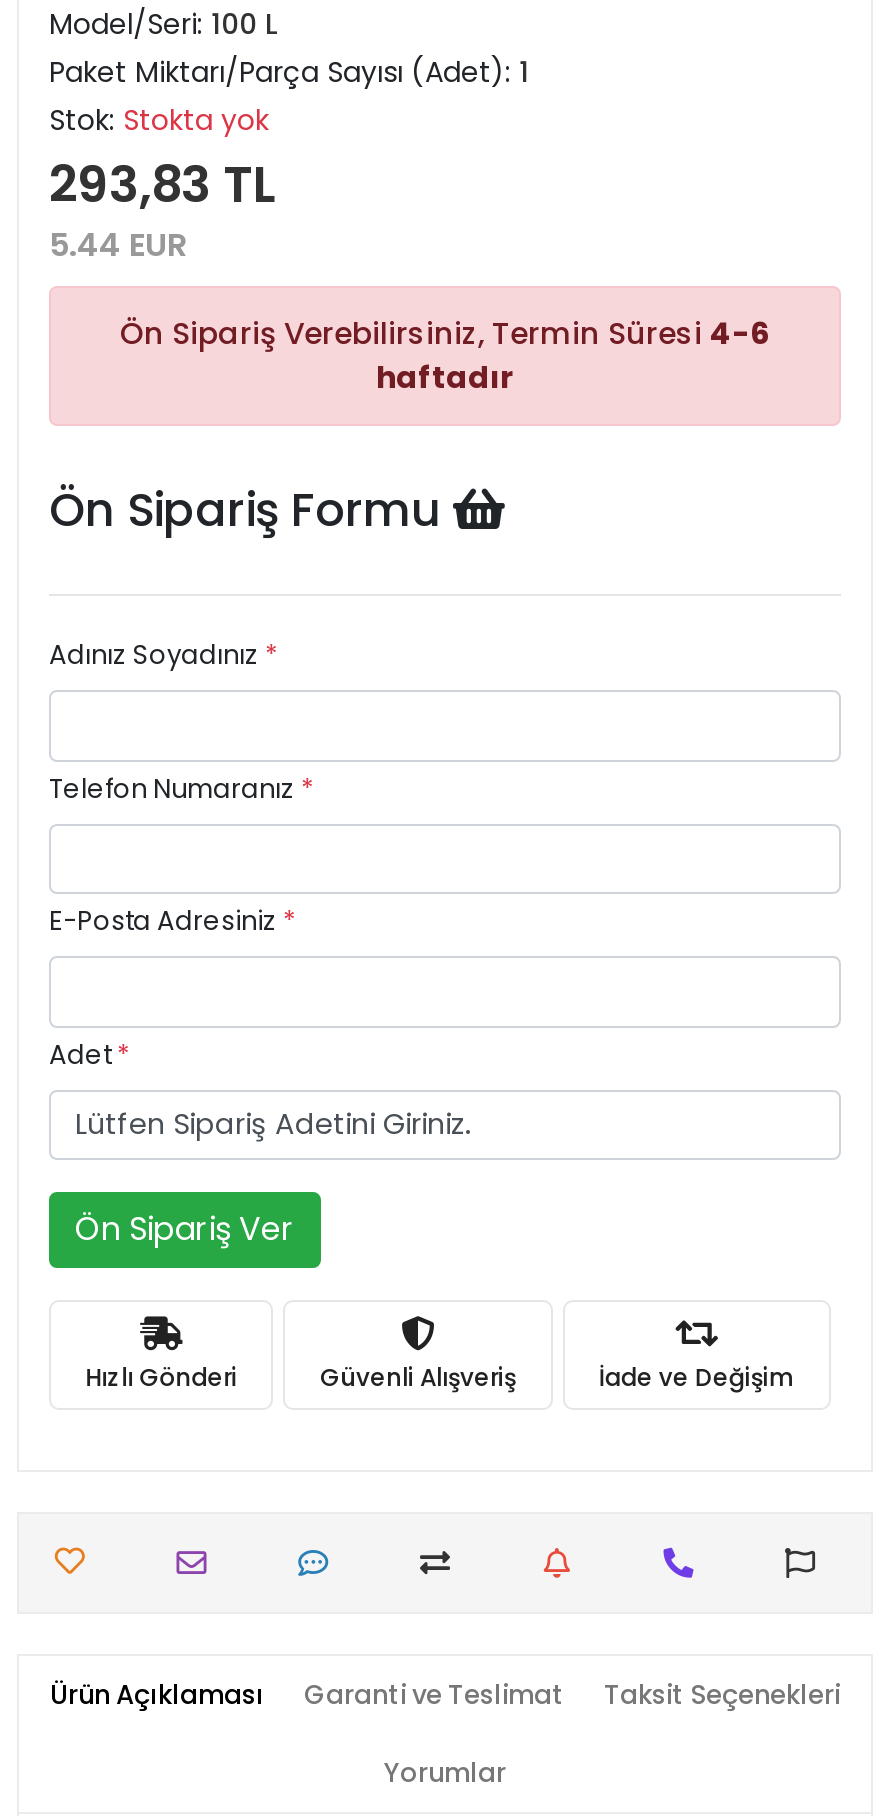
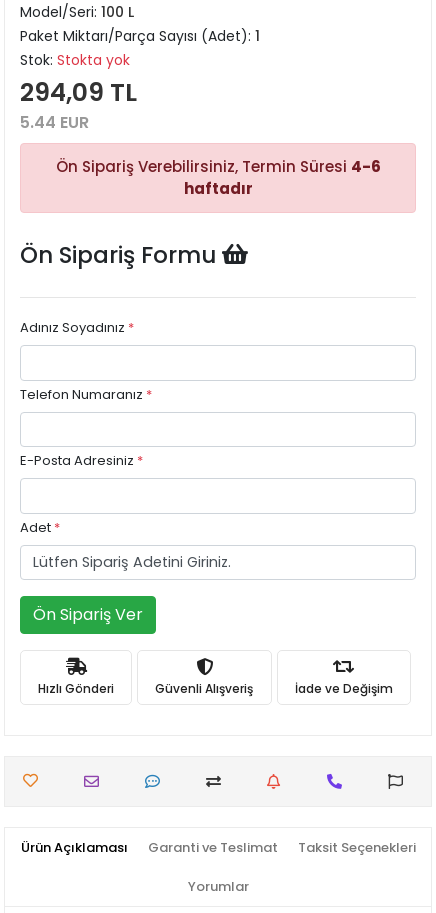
[49,150,277,220] 293,83 TL -> [20,75,137,110] 294,09 TL

